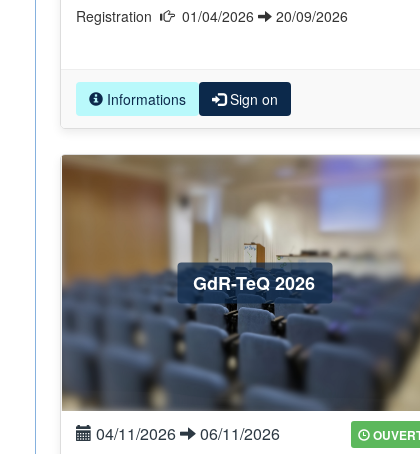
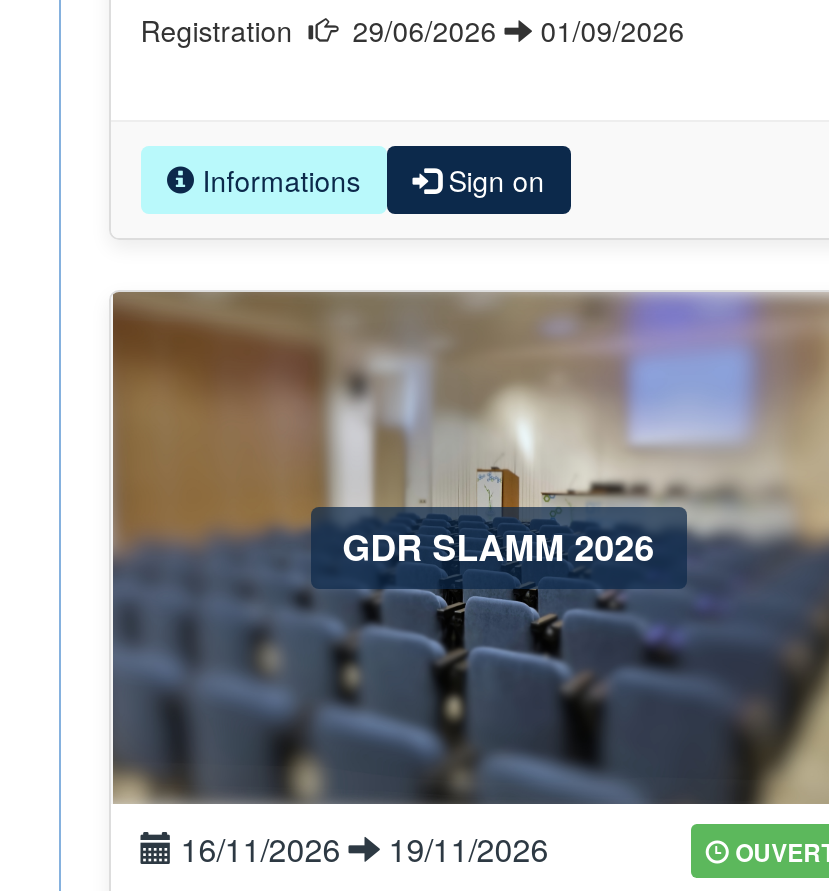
[182,6,258,26] 01/04/2026 -> [353,10,505,50] 29/06/2026
[276,6,348,26] 20/09/2026 -> [541,10,685,50] 01/09/2026
[193,269,316,295] GdR-TeQ 2026 -> [342,521,654,573] GDR SLAMM 2026
[96,422,280,445] 04/11/2026 | 06/11/2026 -> [181,826,549,872] 16/11/2026 | 19/11/2026

